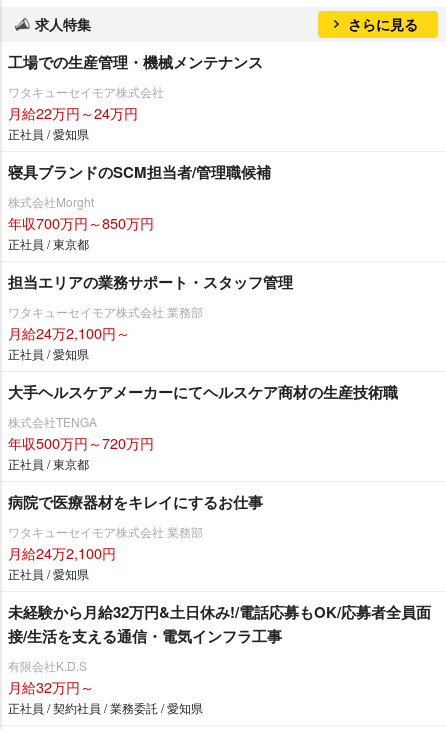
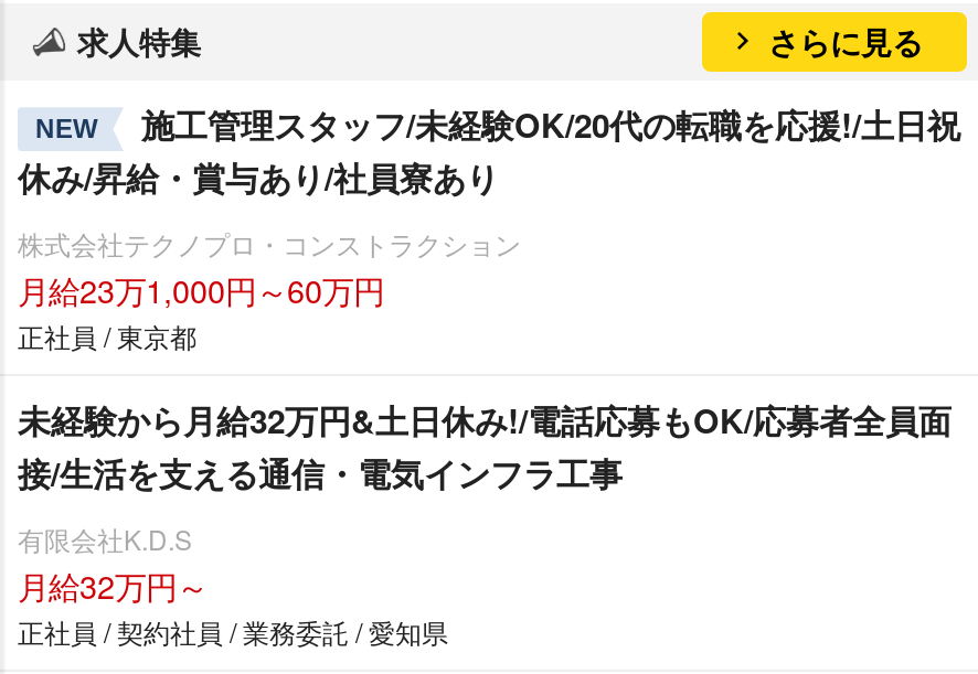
[8,51,271,233] 工場での生産管理・機械メンテナンス | ワタキューセイモア株式会社 | 月給22万円～24万円 | 正社員 / 愛知県 | 寝具ブランドのSCM担当者/管理職候補 | 株式会社Morght | 年収700万円～850万円 -> [18,101,960,313] NEW | 施工管理スタッフ/未経験OK/20代の転職を応援!/土日祝 | 休み/昇給・賞与あり/社員寮あり | 株式会社テクノプロ・コンストラクション | 月給23万1,000円～60万円
[8,271,398,582] 担当エリアの業務サポート・スタッフ管理 | ワタキューセイモア株式会社 業務部 | 月給24万2,100円～ | 正社員 / 愛知県 | 大手ヘルスケアメーカーにてヘルスケア商材の生産技術職 | 株式会社TENGA | 年収500万円～720万円 | 正社員 / 東京都 | 病院で医療器材をキレイにするお仕事 | ワタキューセイモア株式会社 業務部 | 月給24万2,100円 | 正社員 / 愛知県 -> none

